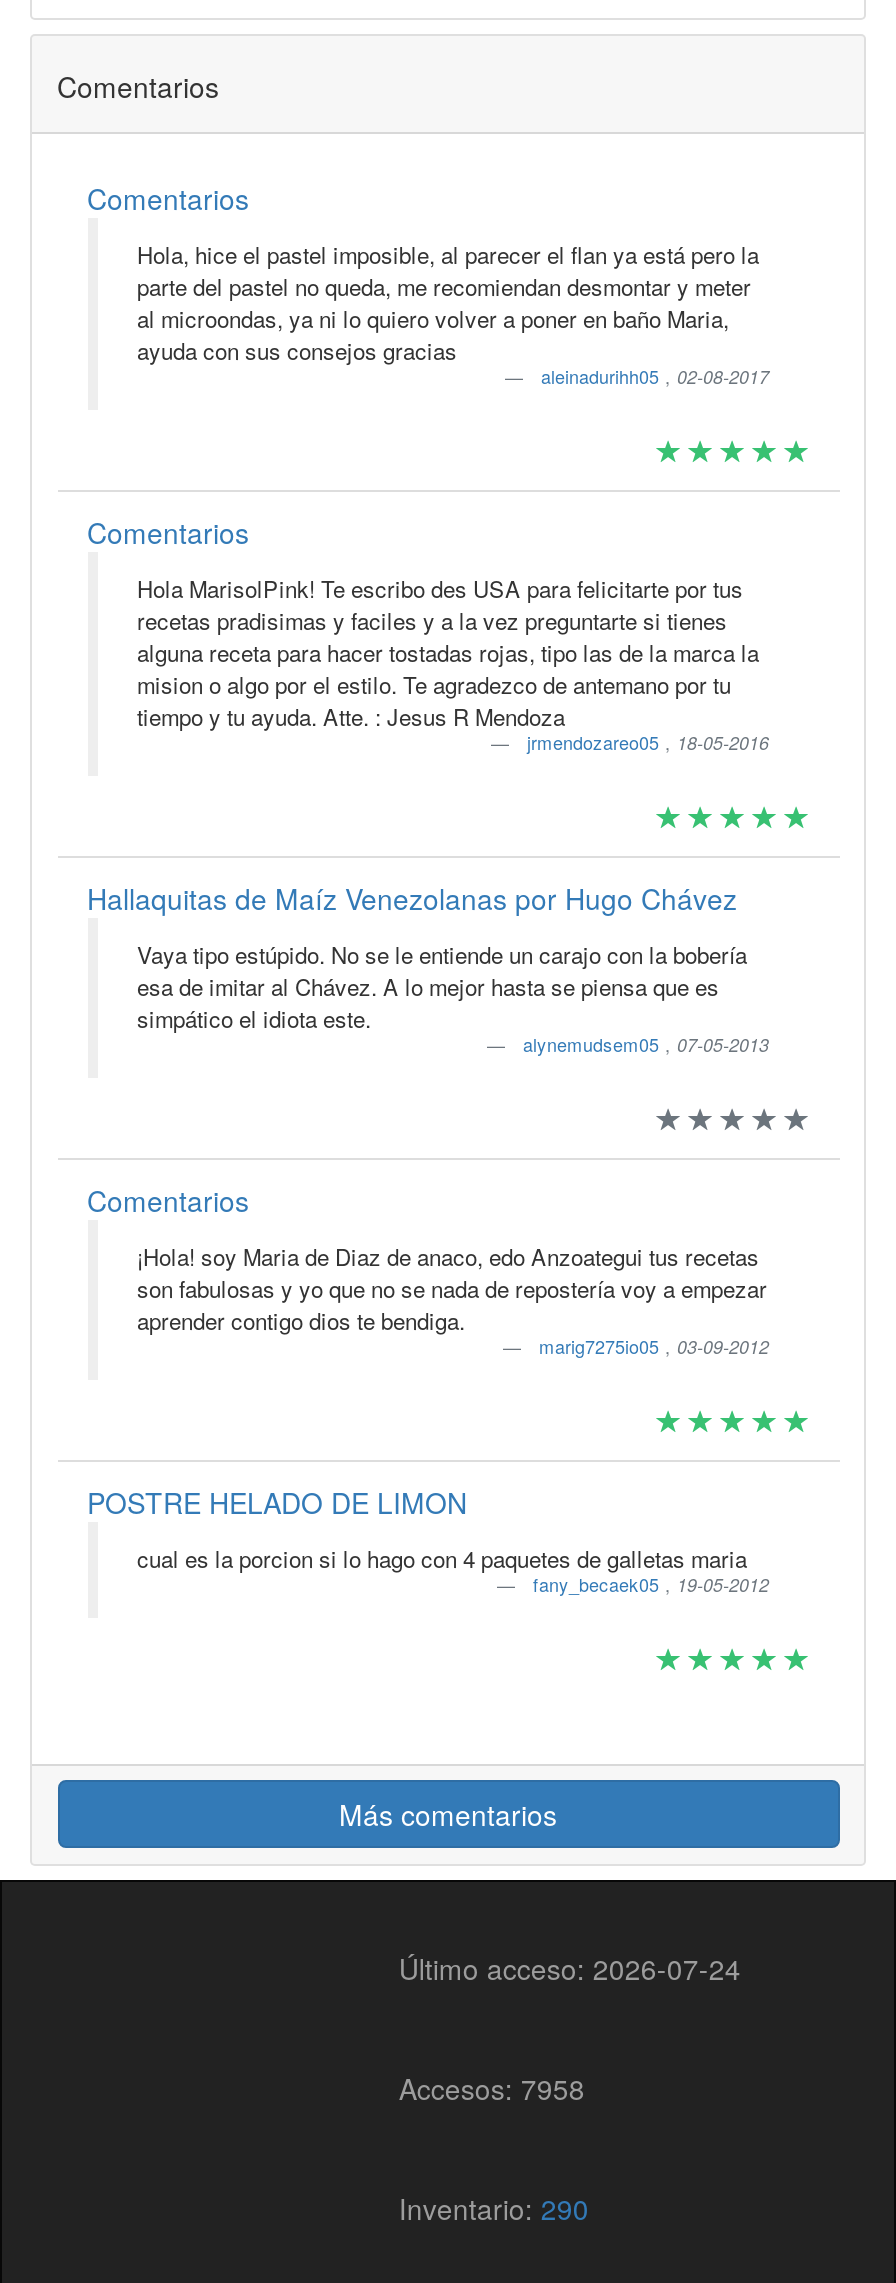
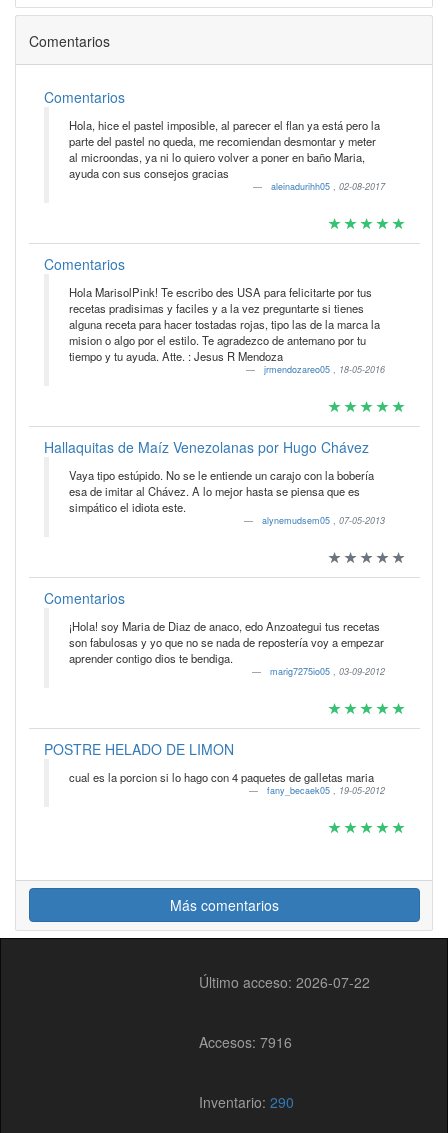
[399,1947,741,1987] Último acceso: 2026-07-24 -> [199,971,370,991] Último acceso: 2026-07-22
[399,2067,585,2107] Accesos: 7958 -> [199,1031,292,1051] Accesos: 7916

